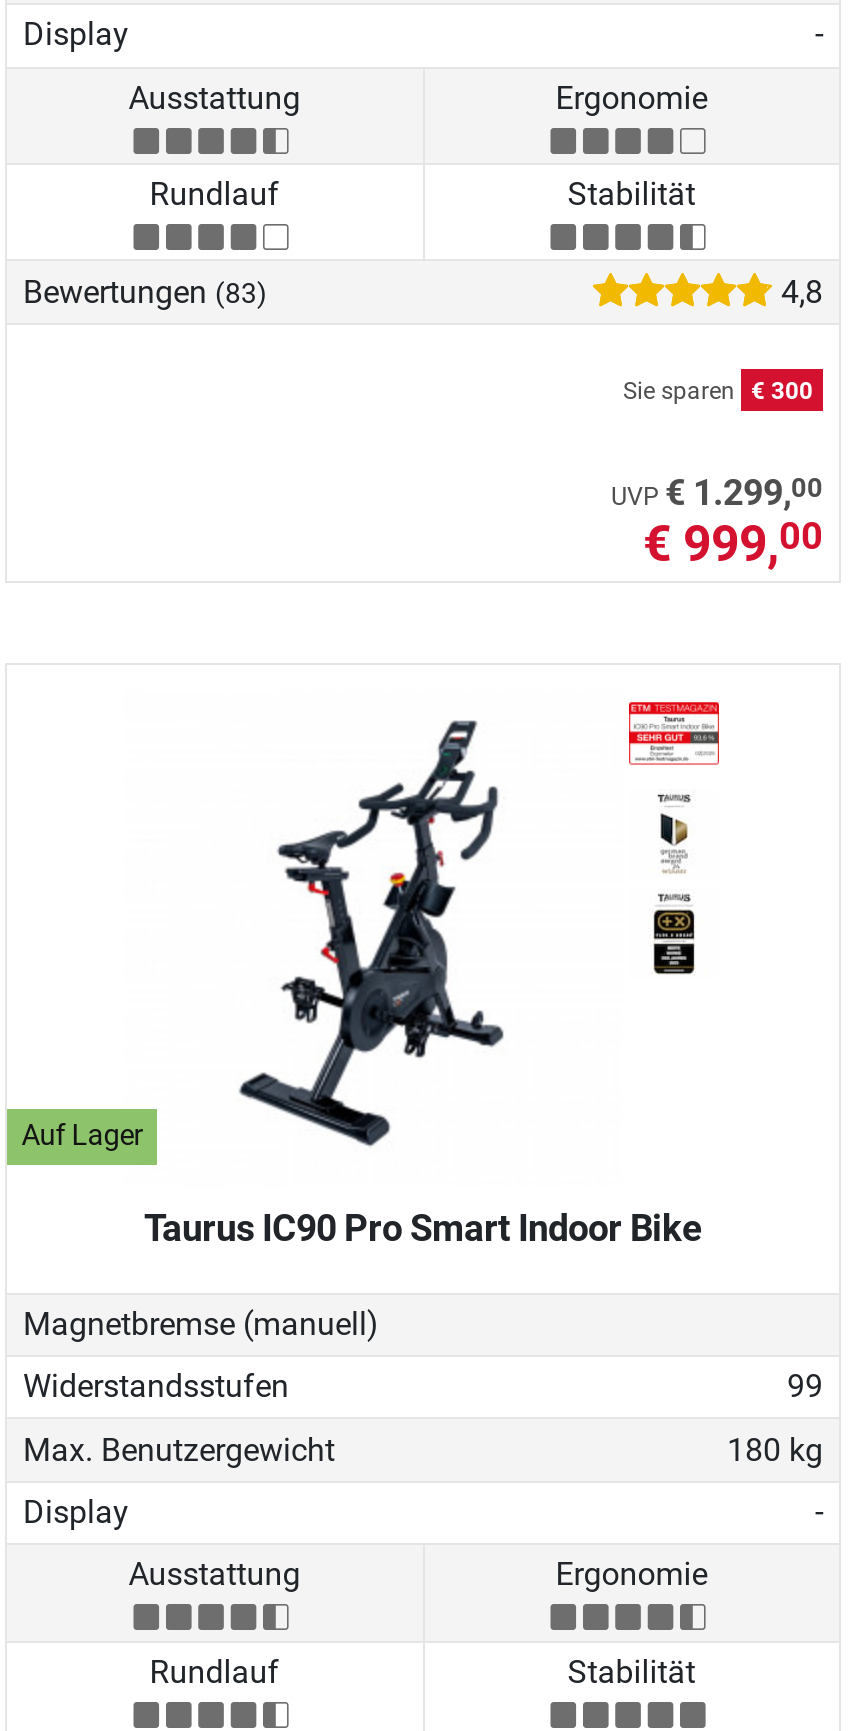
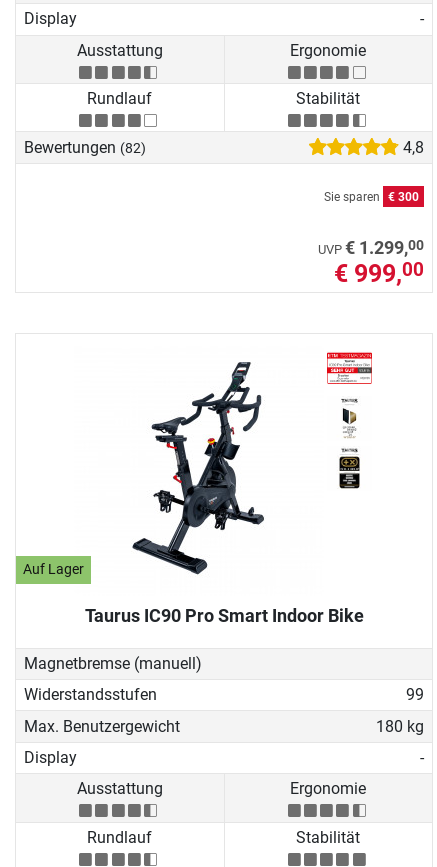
[23,272,267,310] Bewertungen (83) -> [24,137,146,156] Bewertungen (82)

